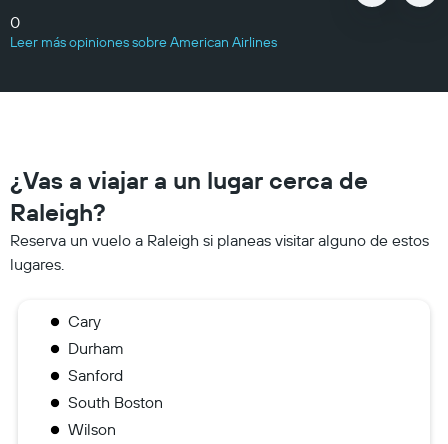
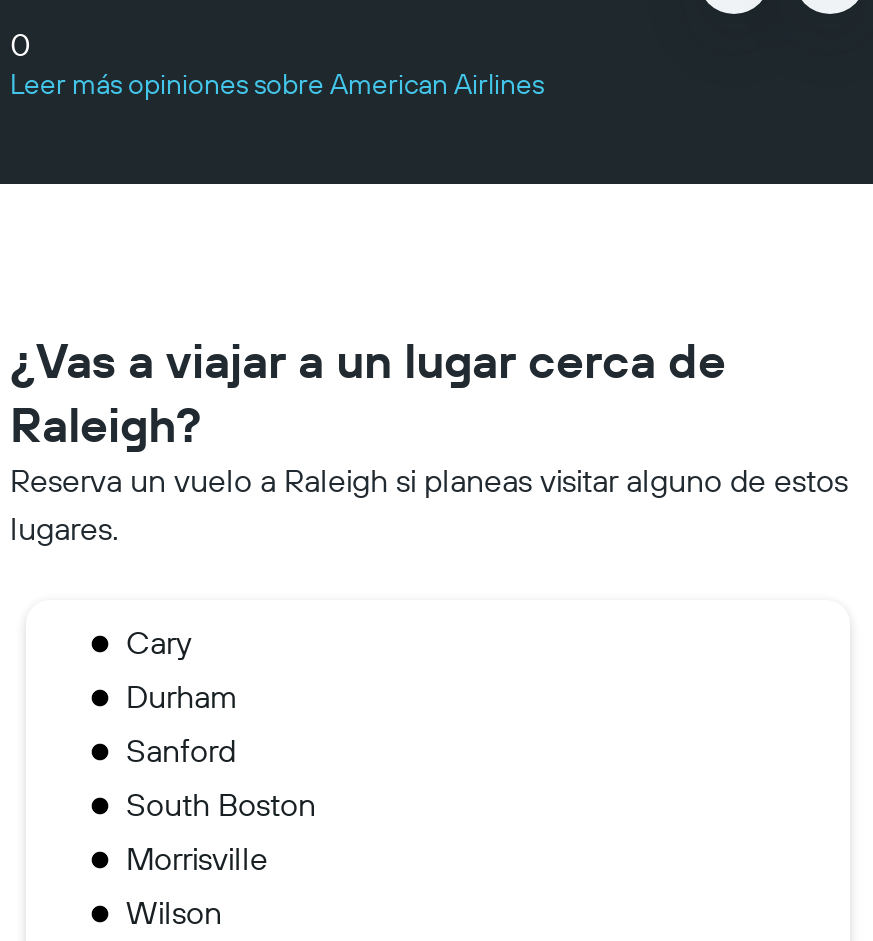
none -> [126,838,268,878] Morrisville

